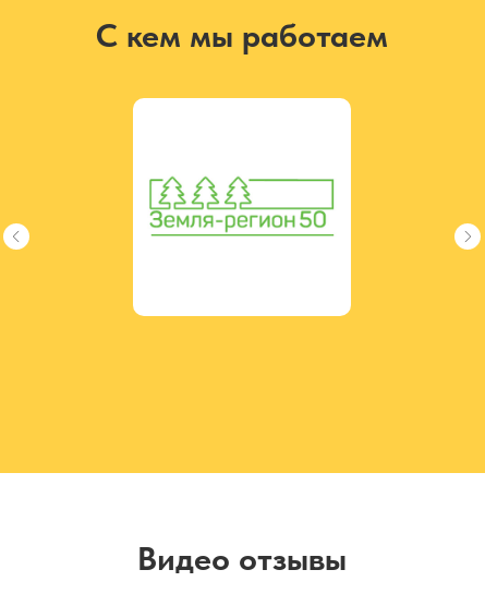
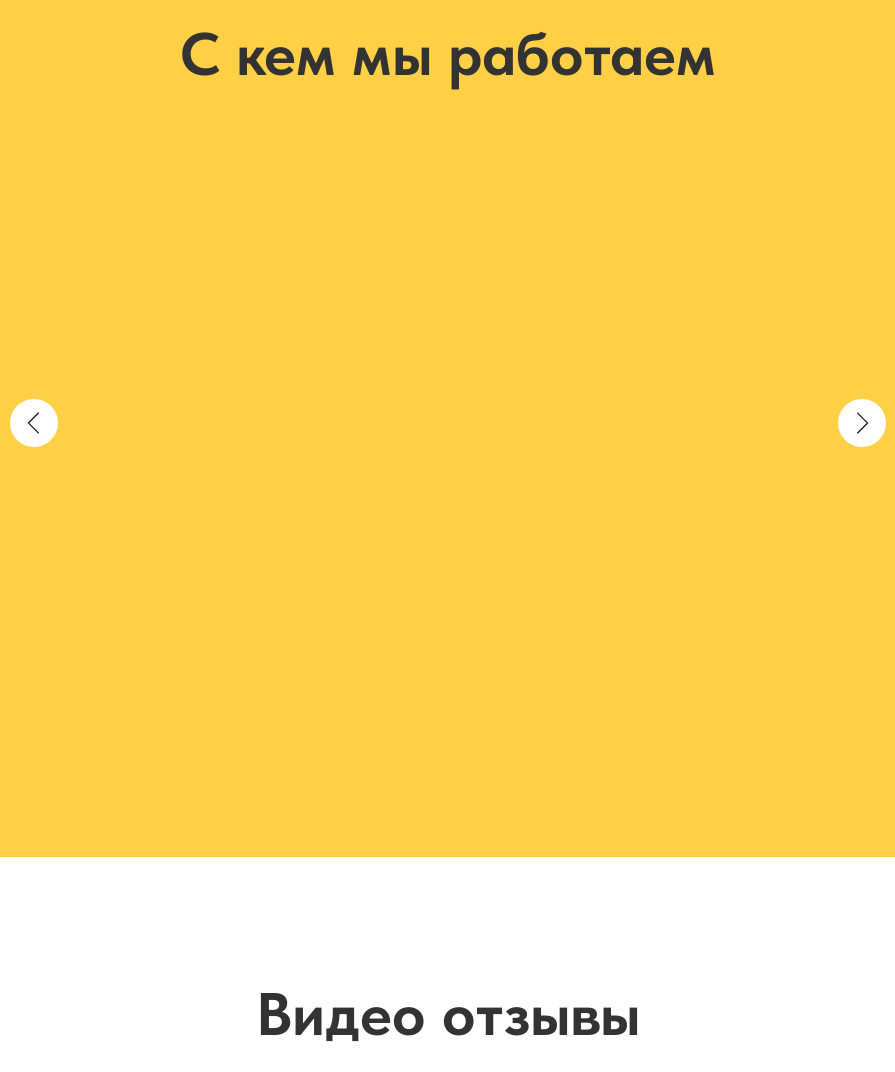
[132,97,352,317] [image] -> none

